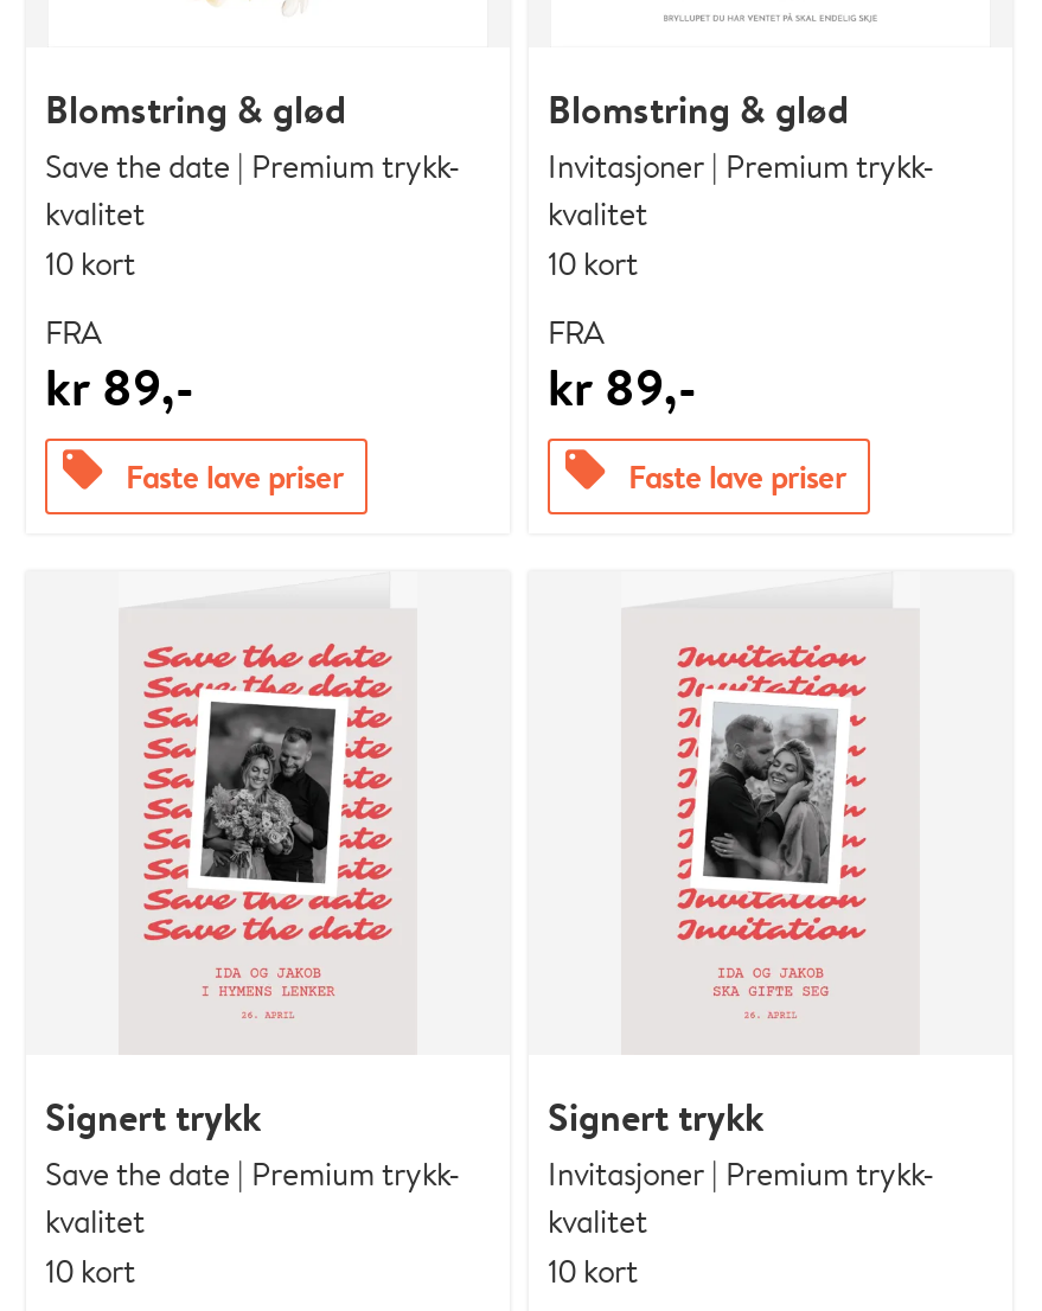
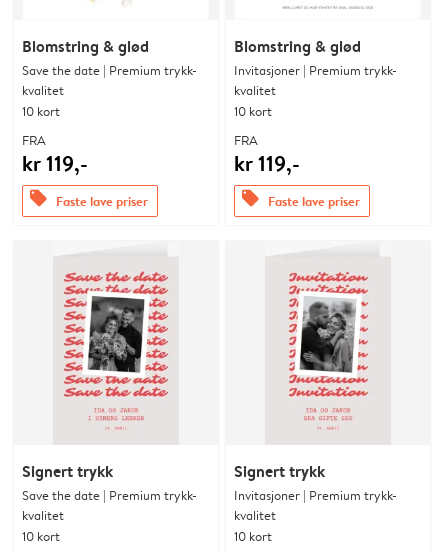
[45,353,194,422] kr 89,- -> [22,149,88,178] kr 119,-
[548,353,697,422] kr 89,- -> [234,149,300,178] kr 119,-

